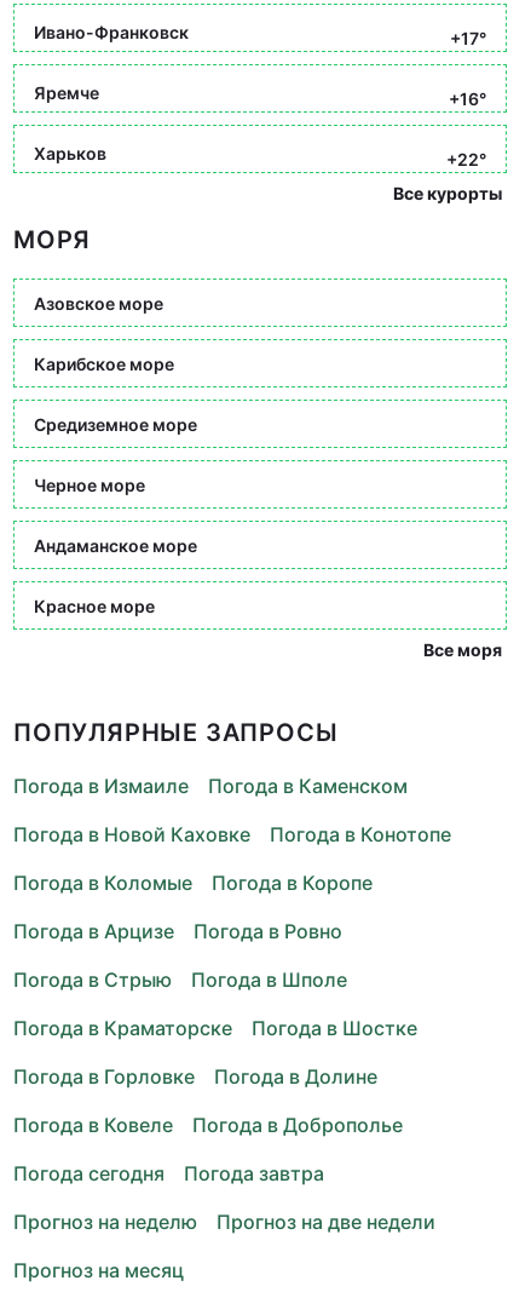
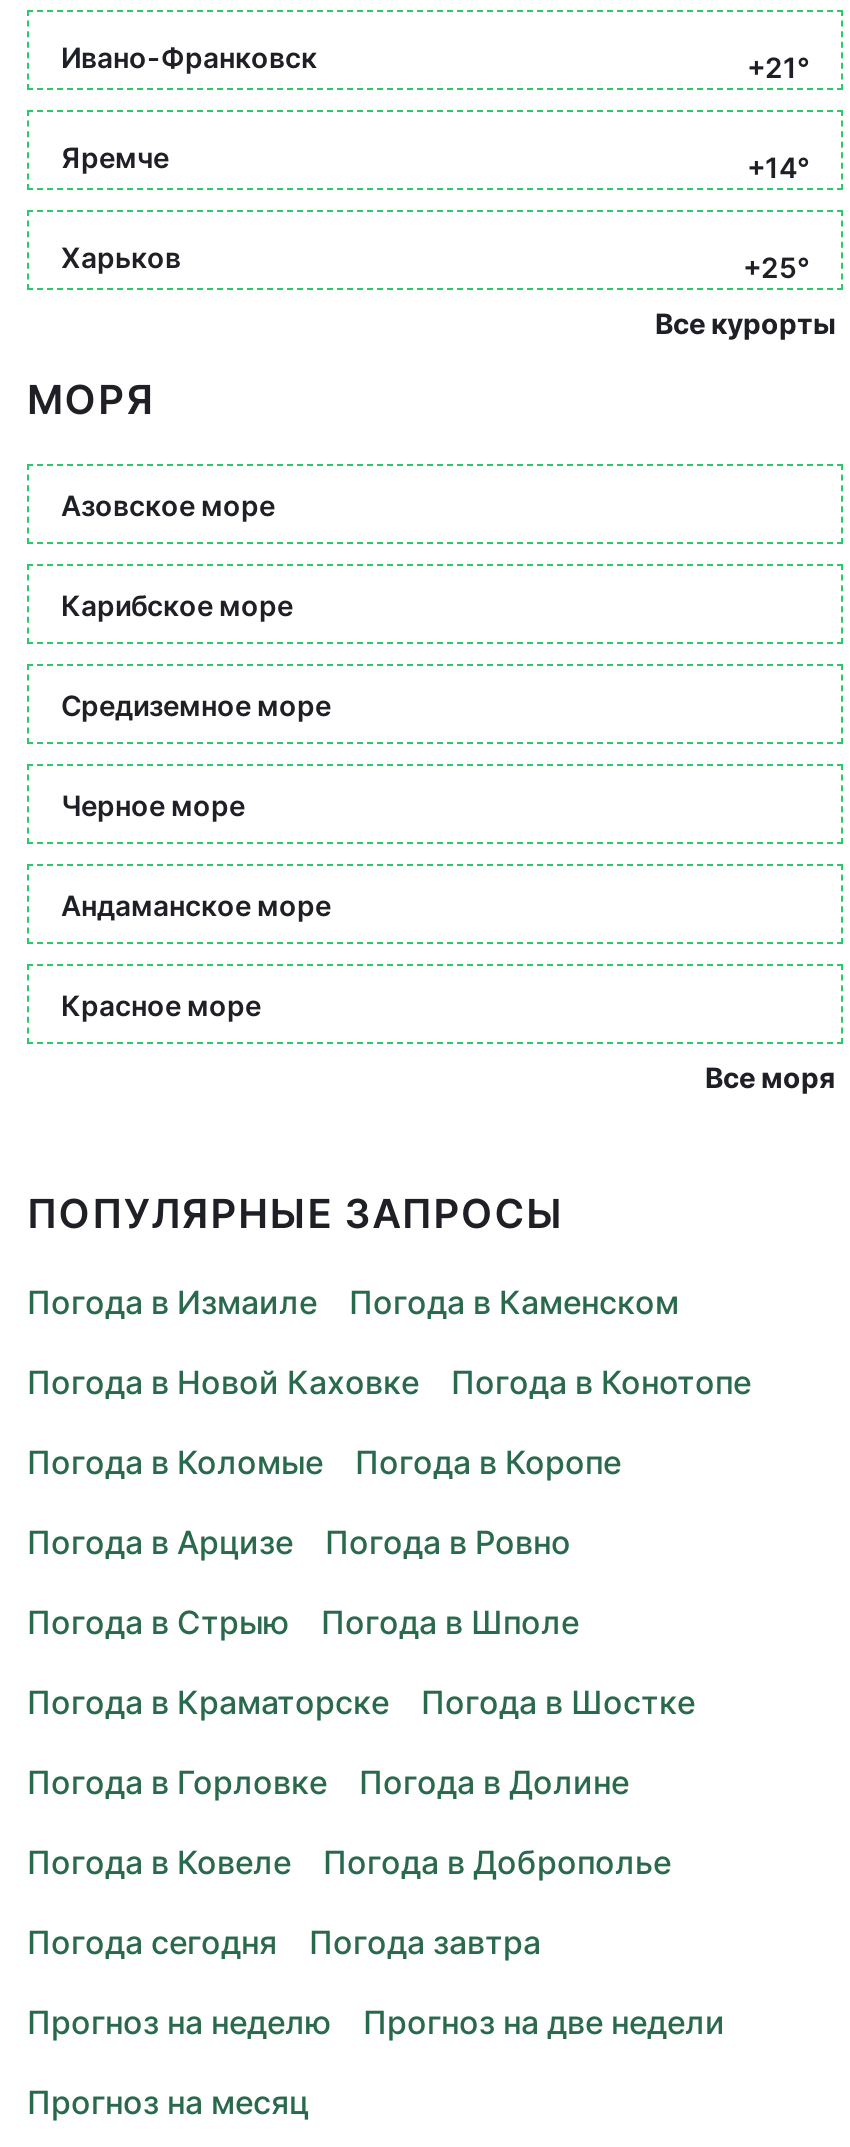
[450,28,486,48] +17° -> [747,50,809,84] +21°
[449,88,486,109] +16° -> [747,150,809,184] +14°
[446,149,486,170] +22° -> [743,250,809,284] +25°

